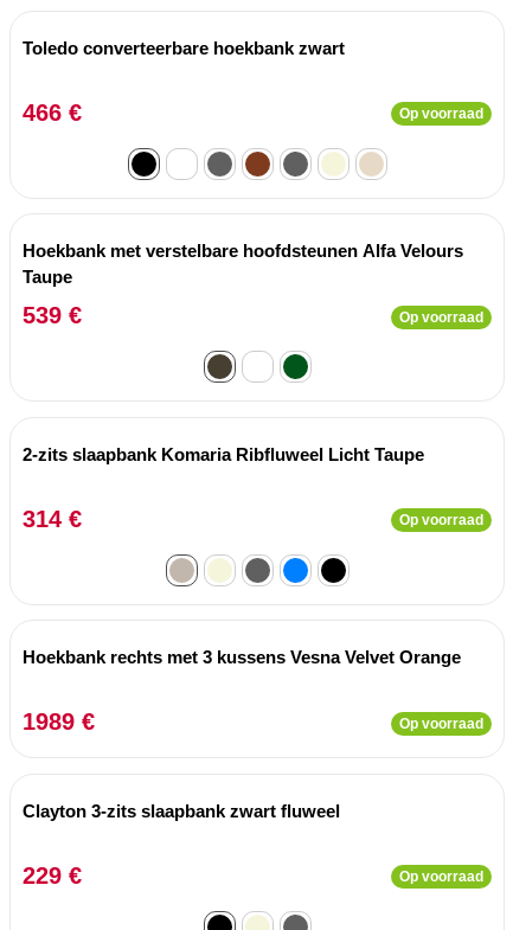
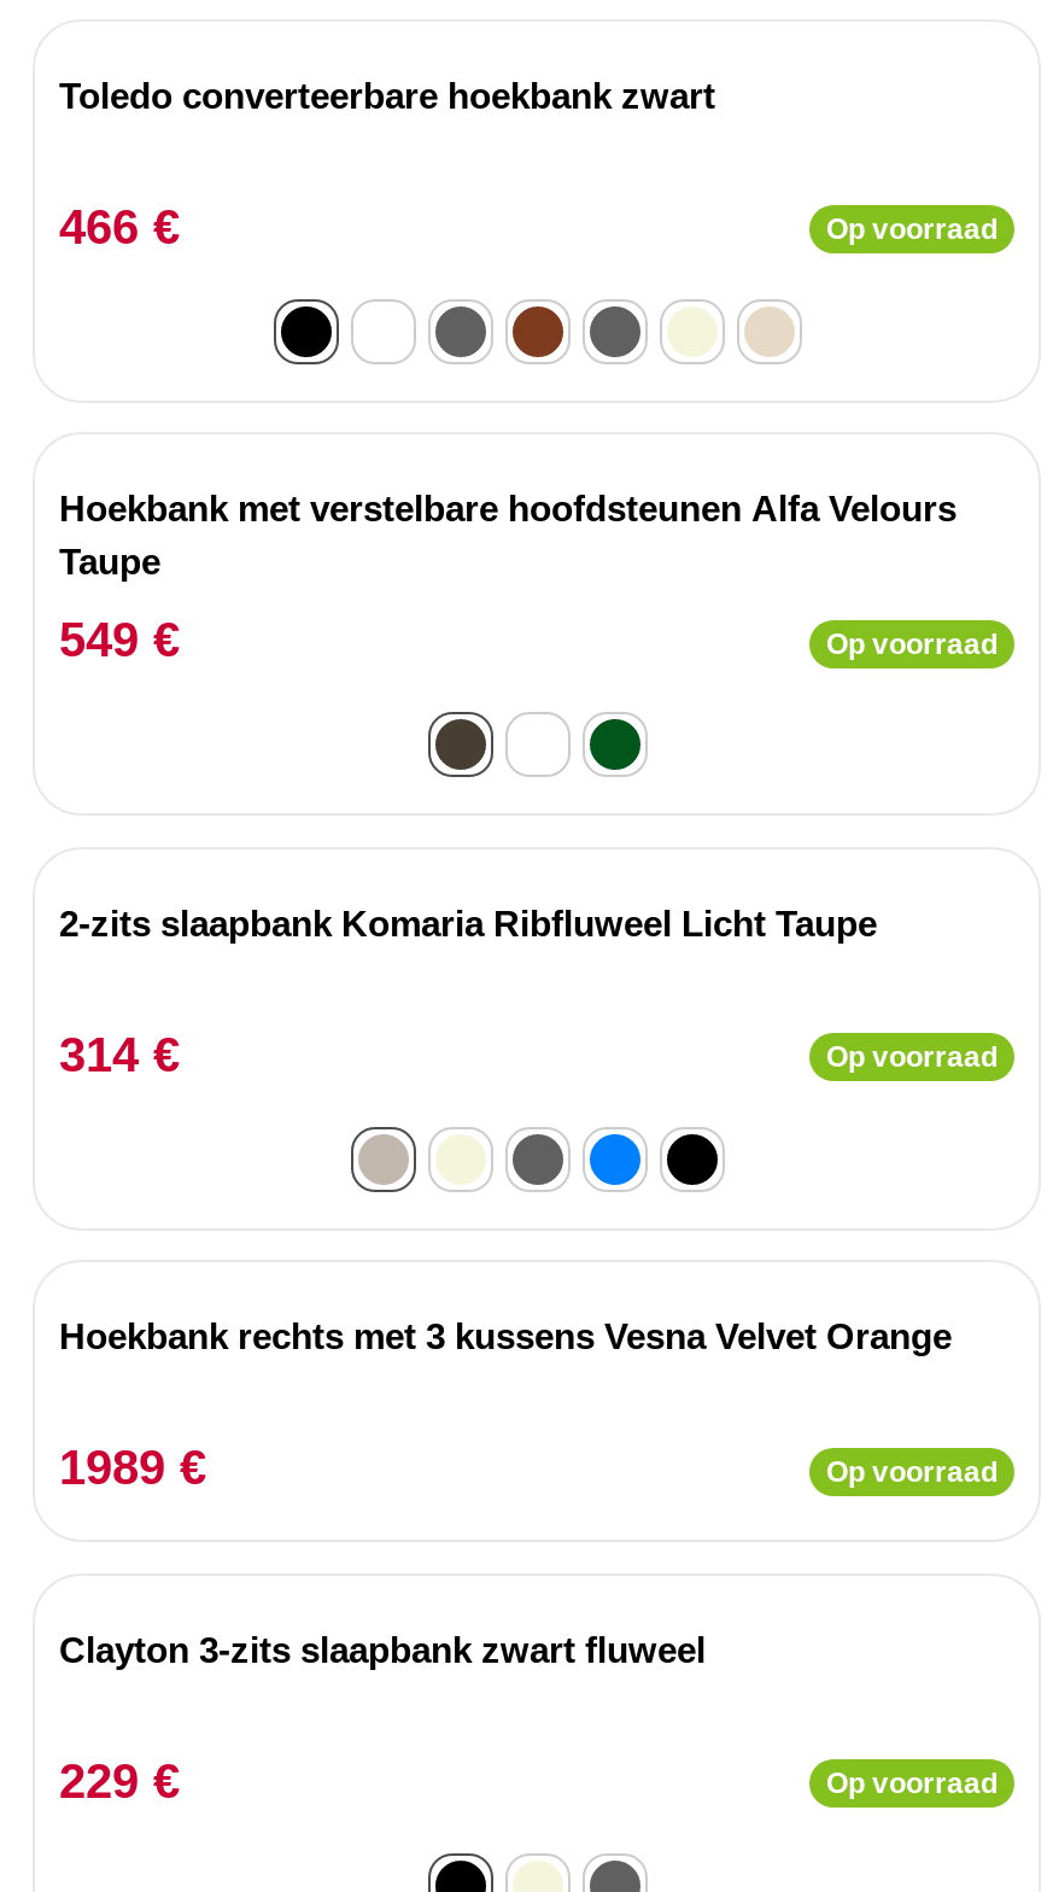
[23,302,82,328] 539 € -> [59,613,180,666] 549 €

